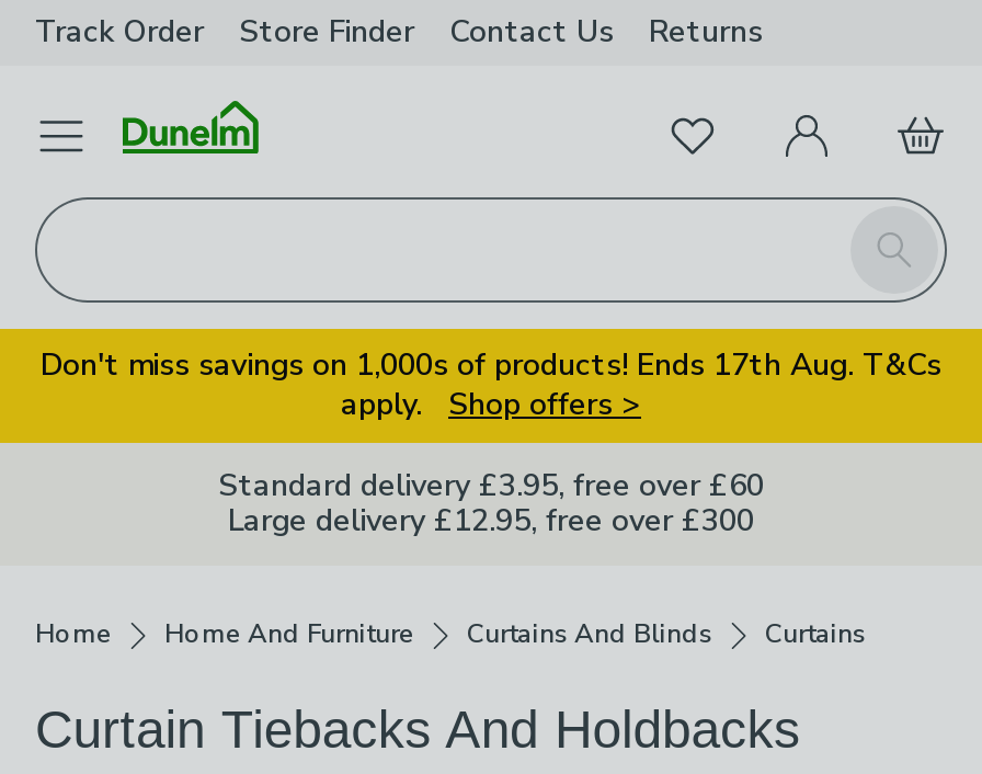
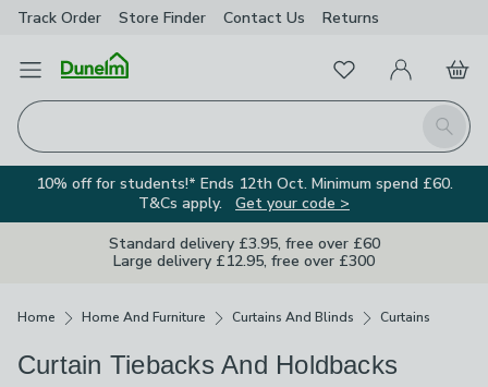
[41,344,941,425] Don't miss savings on 1,000s of products! Ends 17th Aug. T&Cs | apply. Shop offers > -> [35,173,453,214] 10% off for students!* Ends 12th Oct. Minimum spend £60. | T&Cs apply. Get your code >

